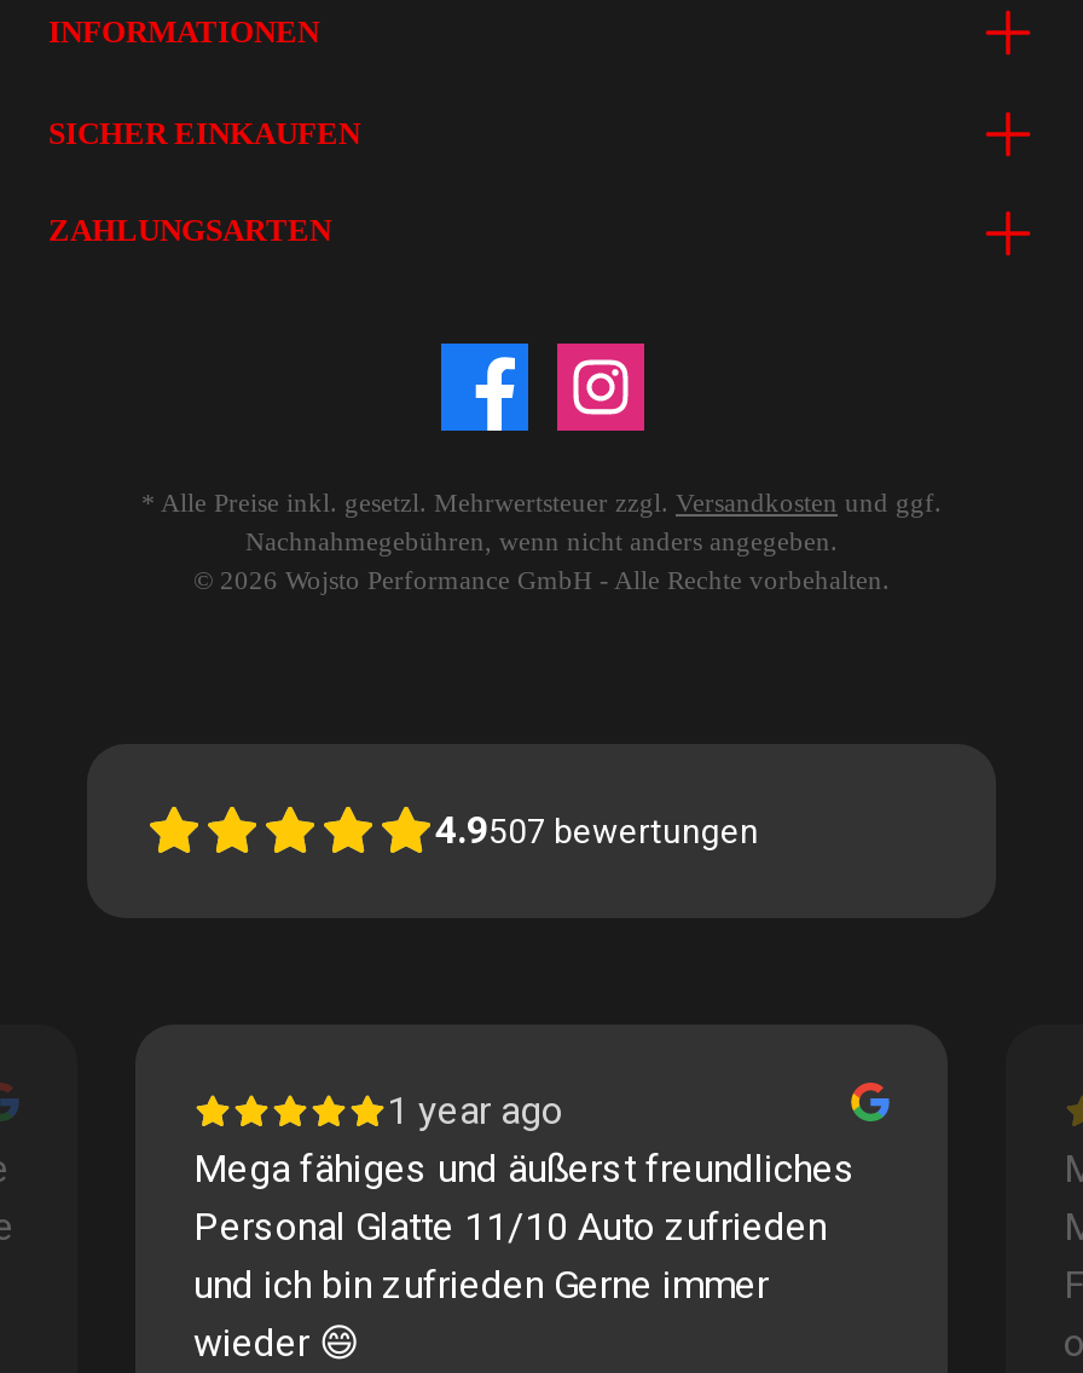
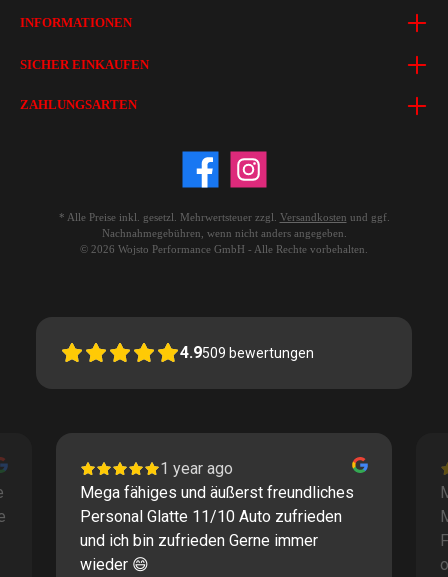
[435,807,759,853] 4.9507 bewertungen -> [180,343,314,362] 4.9509 bewertungen

